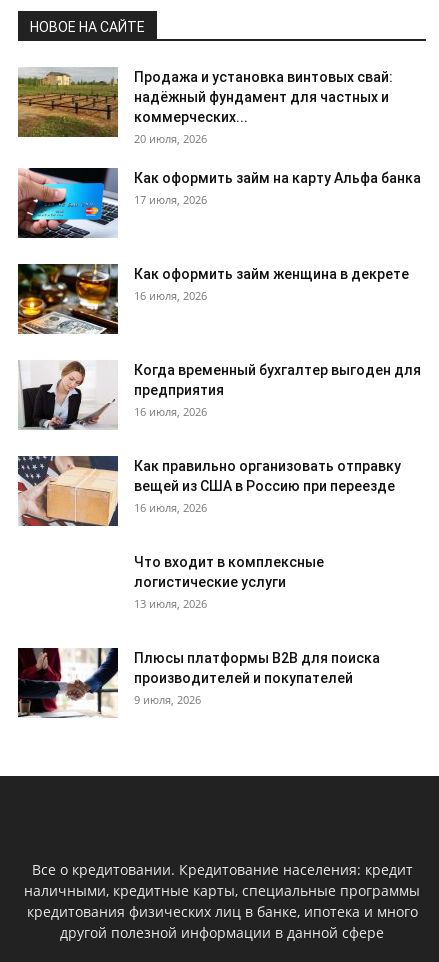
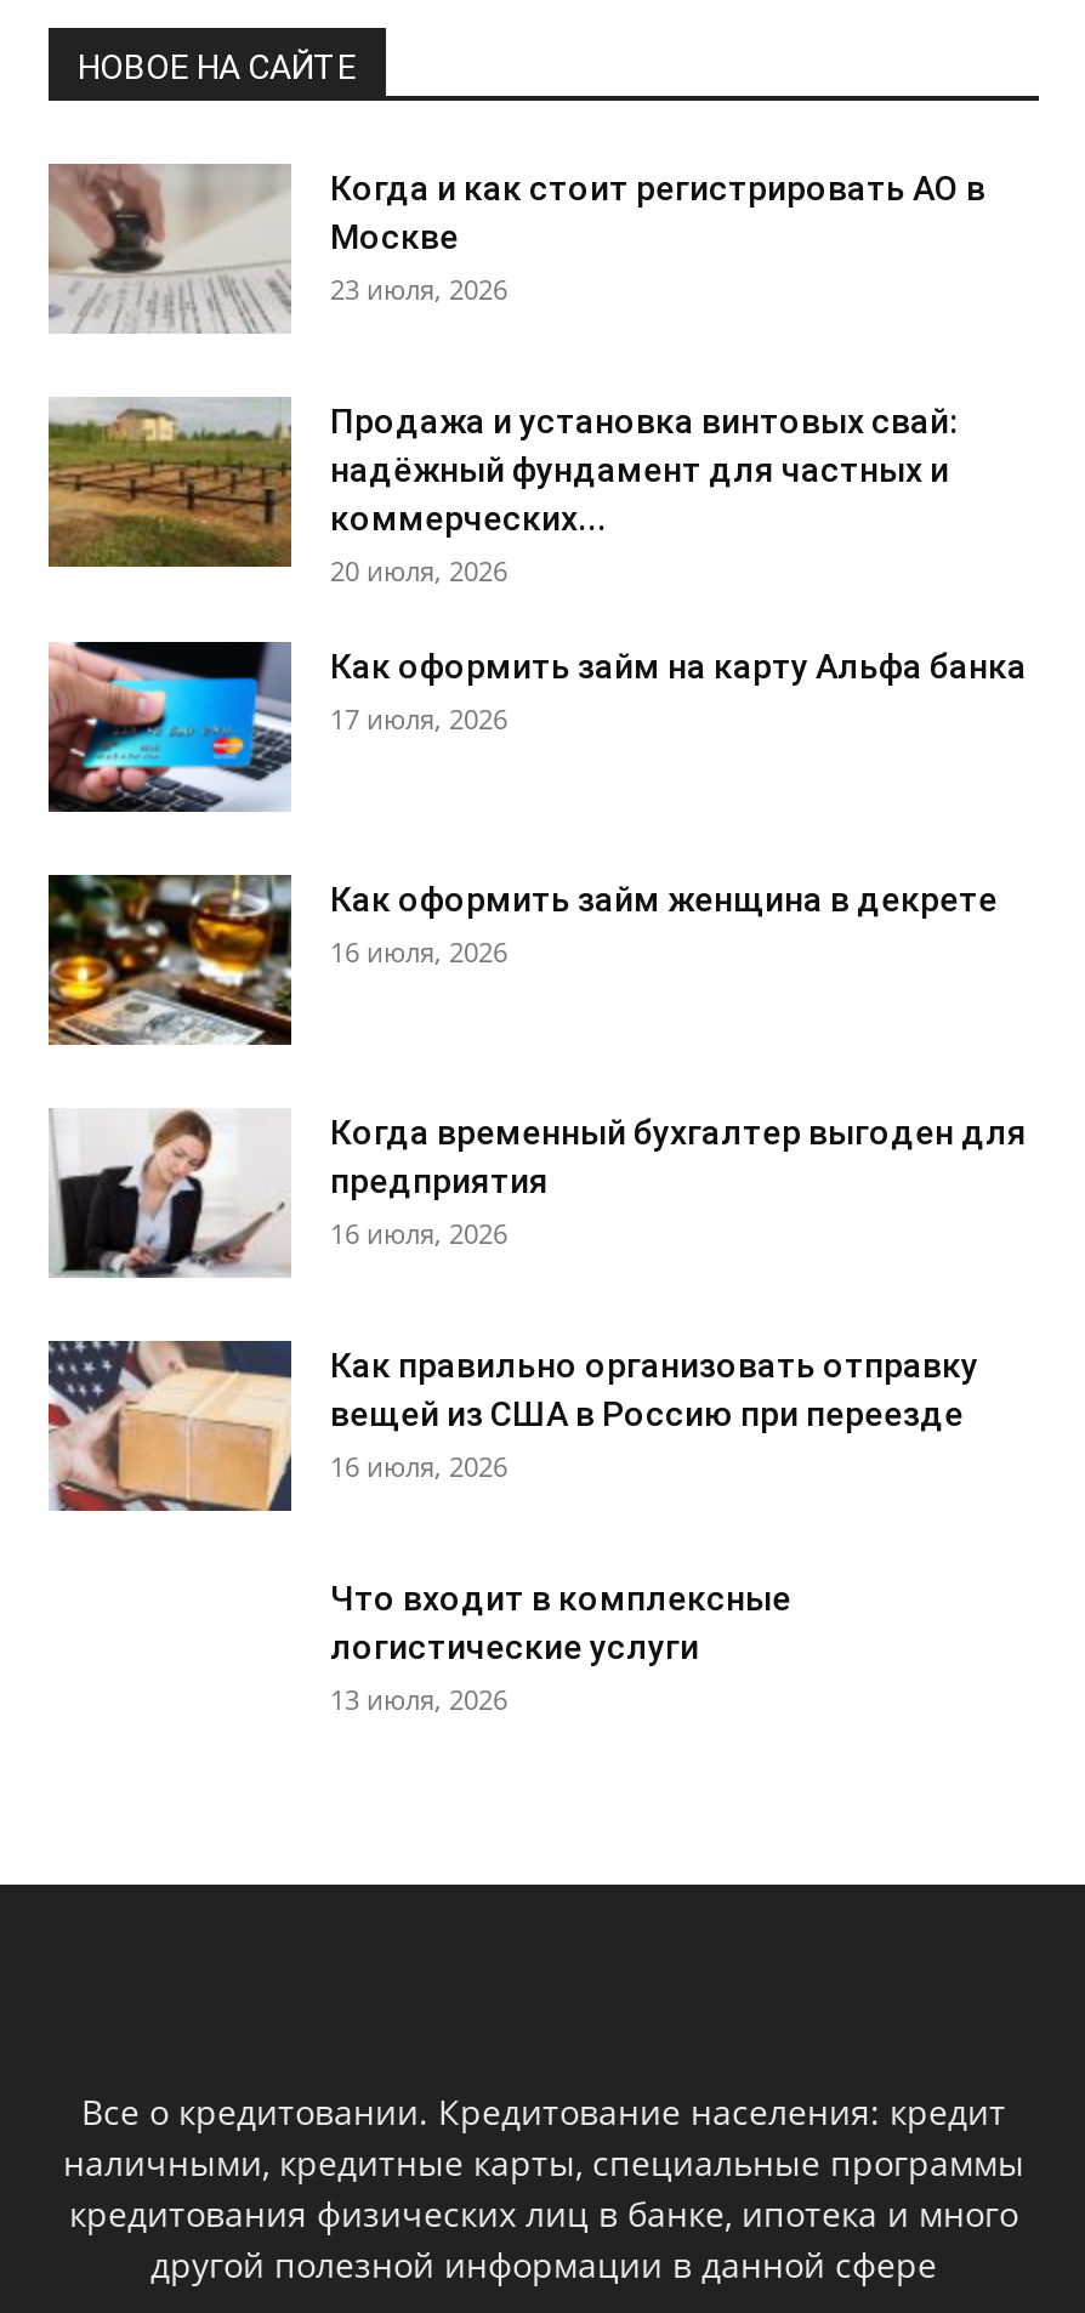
none -> [49,164,985,334] [image] | Когда и как стоит регистрировать АО в | Москве | 23 июля, 2026
moved [16,67,421,611] -> [44,397,1027,1717]: [image] | Продажа и установка винтовых свай: | надёжный фундамент для частных и | ... | логистические услуги | 13 июля, 2026
[17,647,380,719] [image] | Плюсы платформы B2B для поиска | производителей и покупателей | 9 июля, 2026 -> none

